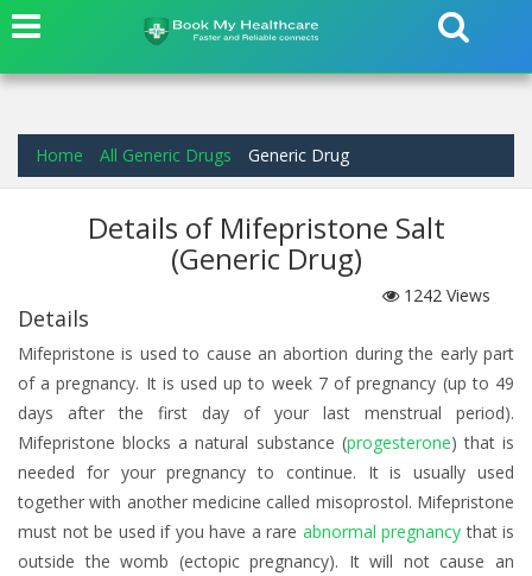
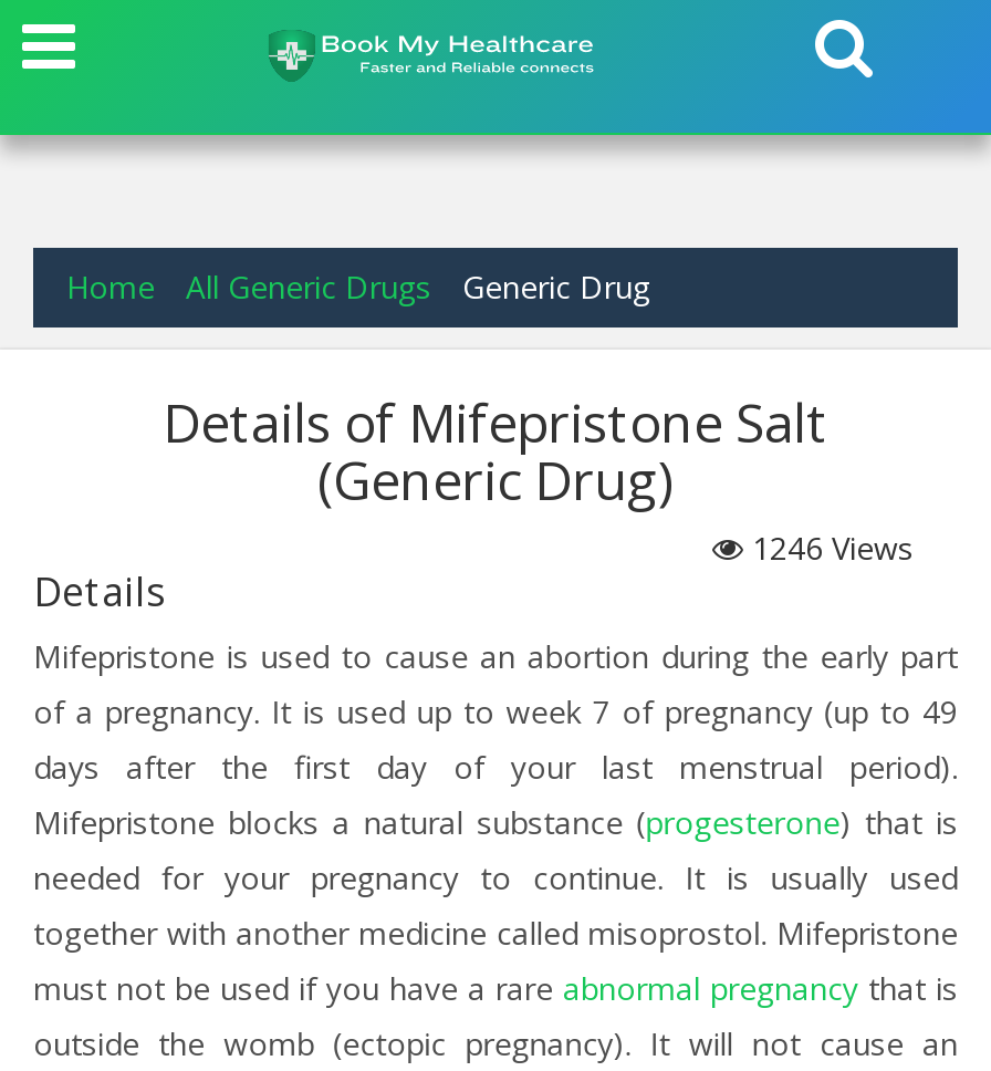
[404,284,490,306] 1242 Views -> [752,527,914,569] 1246 Views

